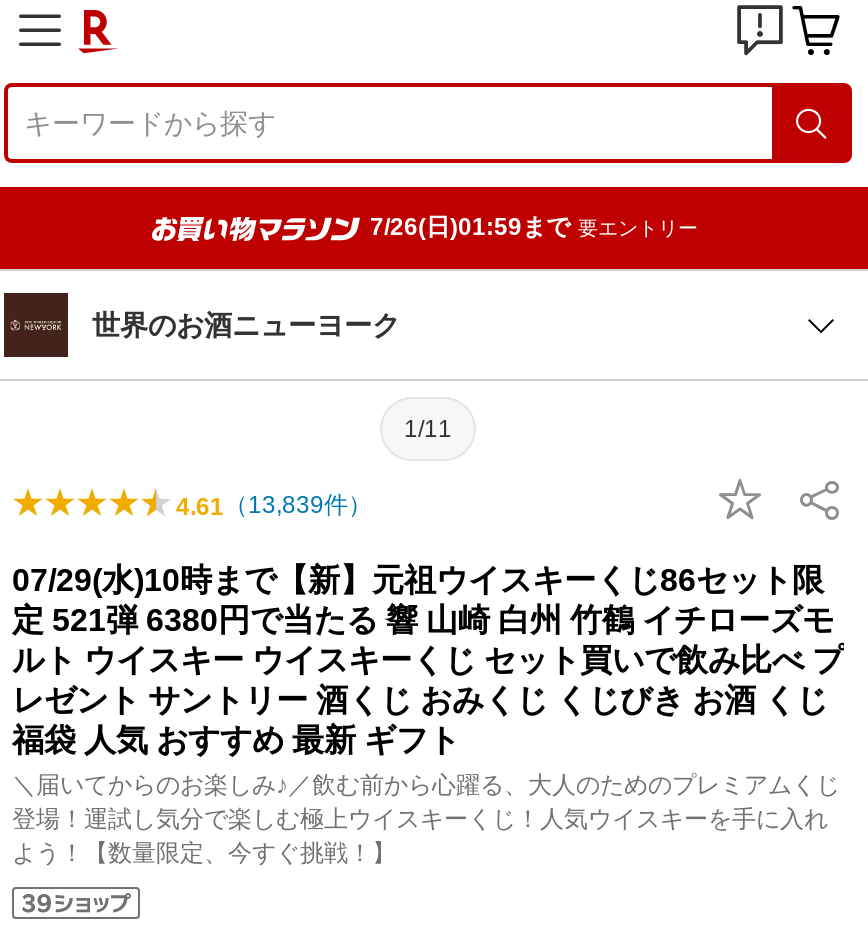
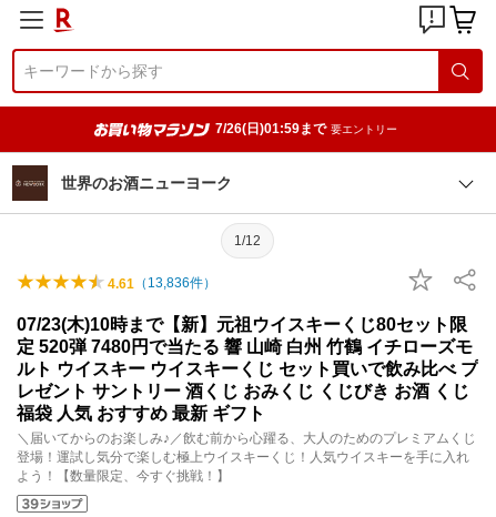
[404,414,452,442] 1/11 -> [234,232,261,248] 1/12
[176,491,372,521] 4.61（13,839件） -> [108,275,216,292] 4.61（13,836件）
[12,563,824,597] 07/29(水)10時まで【新】元祖ウイスキーくじ86セット限 -> [17,315,467,334] 07/23(木)10時まで【新】元祖ウイスキーくじ80セット限
[12,603,834,637] 定 521弾 6380円で当たる 響 山崎 白州 竹鶴 イチローズモ -> [17,337,473,356] 定 520弾 7480円で当たる 響 山崎 白州 竹鶴 イチローズモ

